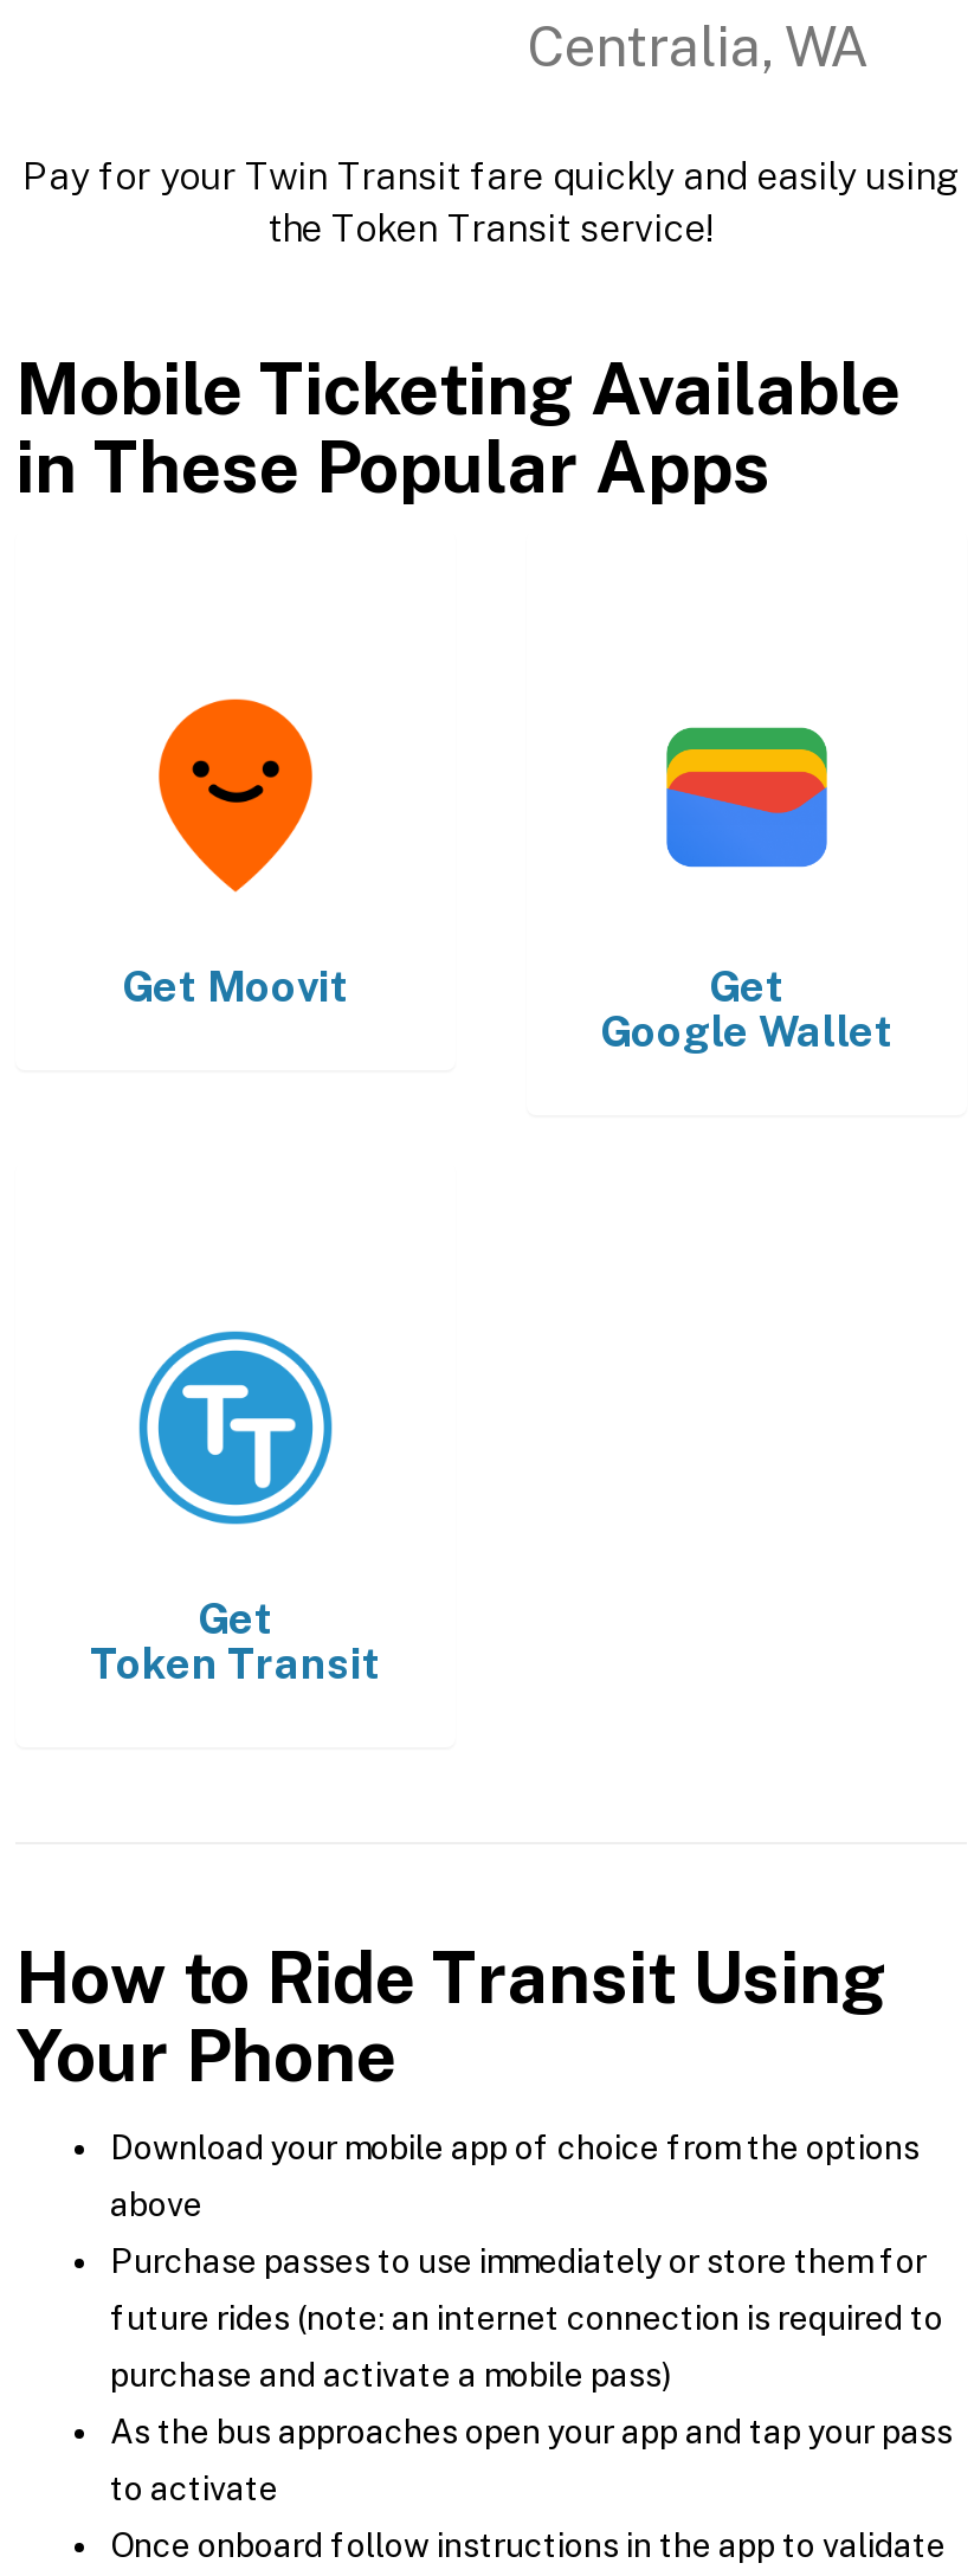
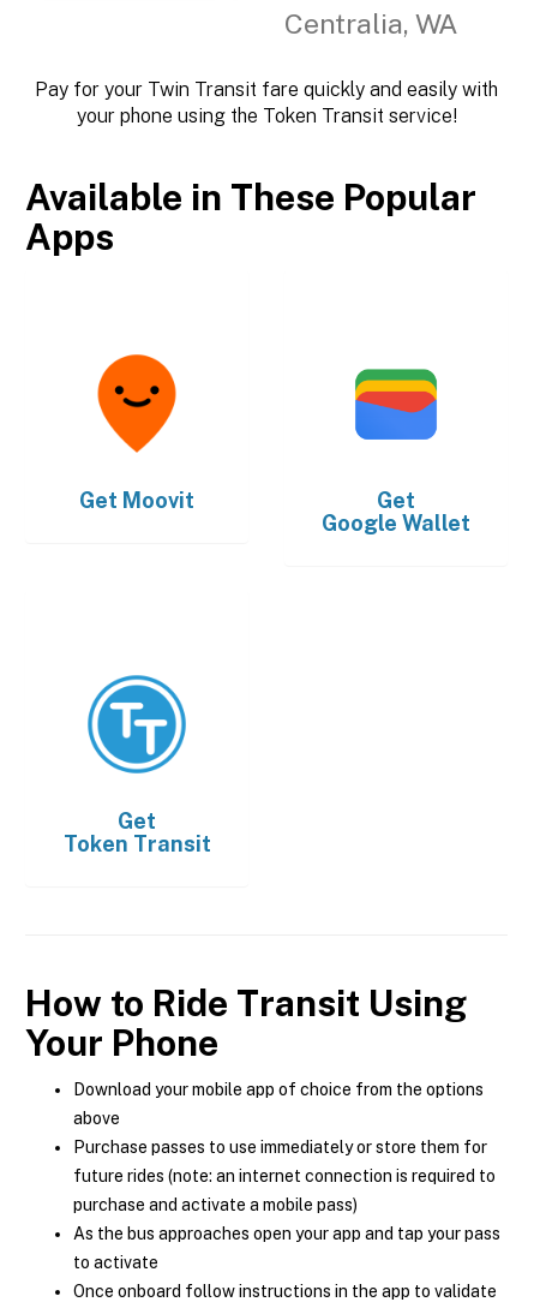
[22,154,960,251] Pay for your Twin Transit fare quickly and easily using | the Token Transit service! -> [35,78,498,127] Pay for your Twin Transit fare quickly and easily with | your phone using the Token Transit service!
[15,346,901,509] Mobile Ticketing Available | in These Popular Apps -> [25,175,476,258] Available in These Popular | Apps

